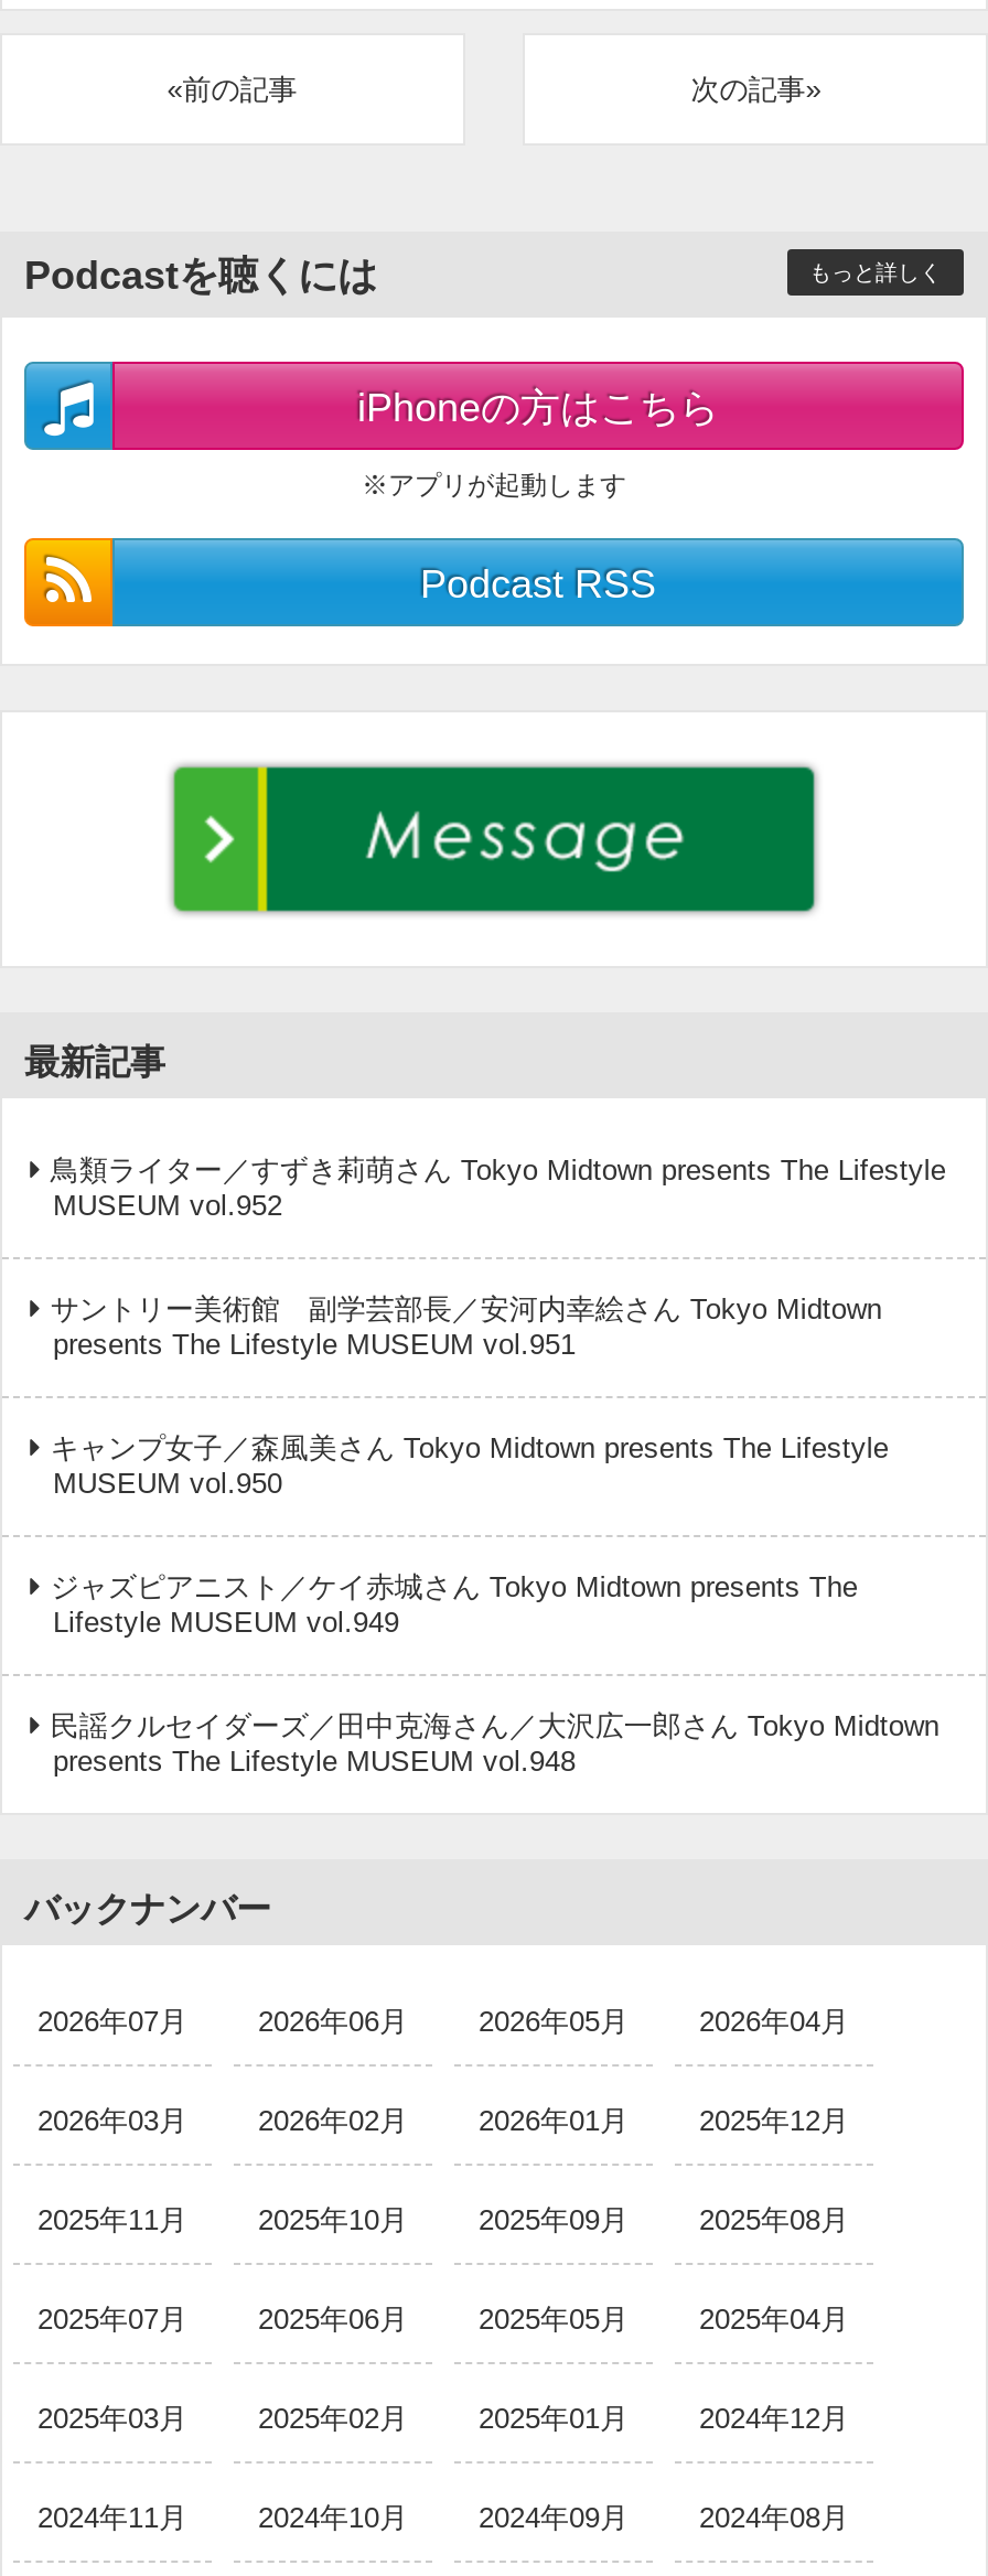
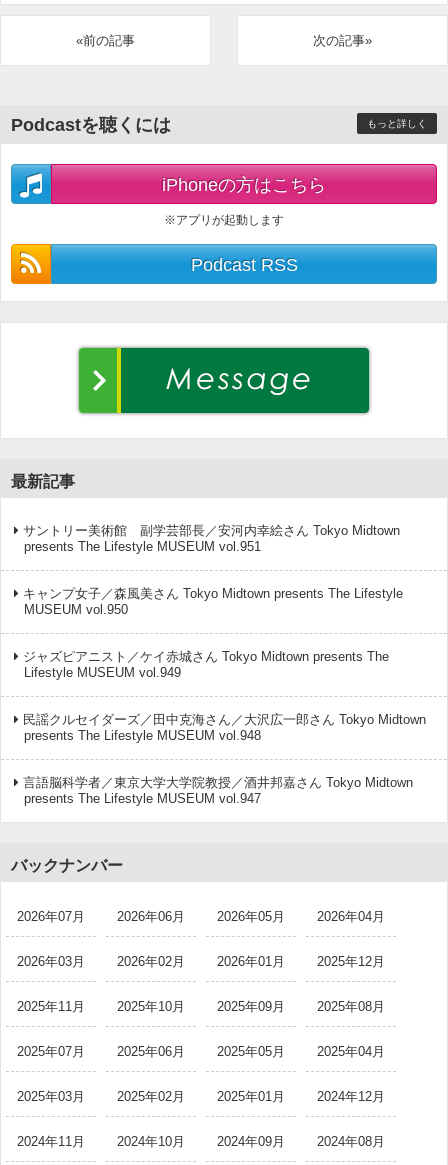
[50,1154,946,1223] 鳥類ライター／すずき莉萌さん Tokyo Midtown presents The Lifestyle | MUSEUM vol.952 -> none
moved [50,1293,939,1778] -> [23,523,426,743]: サントリー美術館 副学芸部長／安河内幸絵さん Tokyo Midtown | presents The Lifestyle MUSEUM vol.951 | キャンプ女子／森風美さん Tokyo Midtown presents The Lifestyle | MUSEUM vol.950 | ジャズピアニスト／ケイ赤城さん Tokyo Midtown presents The | Lifestyle MUSEUM vol.949 | 民謡クルセイダーズ／田中克海さん／大沢広一郎さん Tokyo Midtown | presents The Lifestyle MUSEUM vol.948
none -> [23,775,413,806] 言語脳科学者／東京大学大学院教授／酒井邦嘉さん Tokyo Midtown | presents The Lifestyle MUSEUM vol.947

